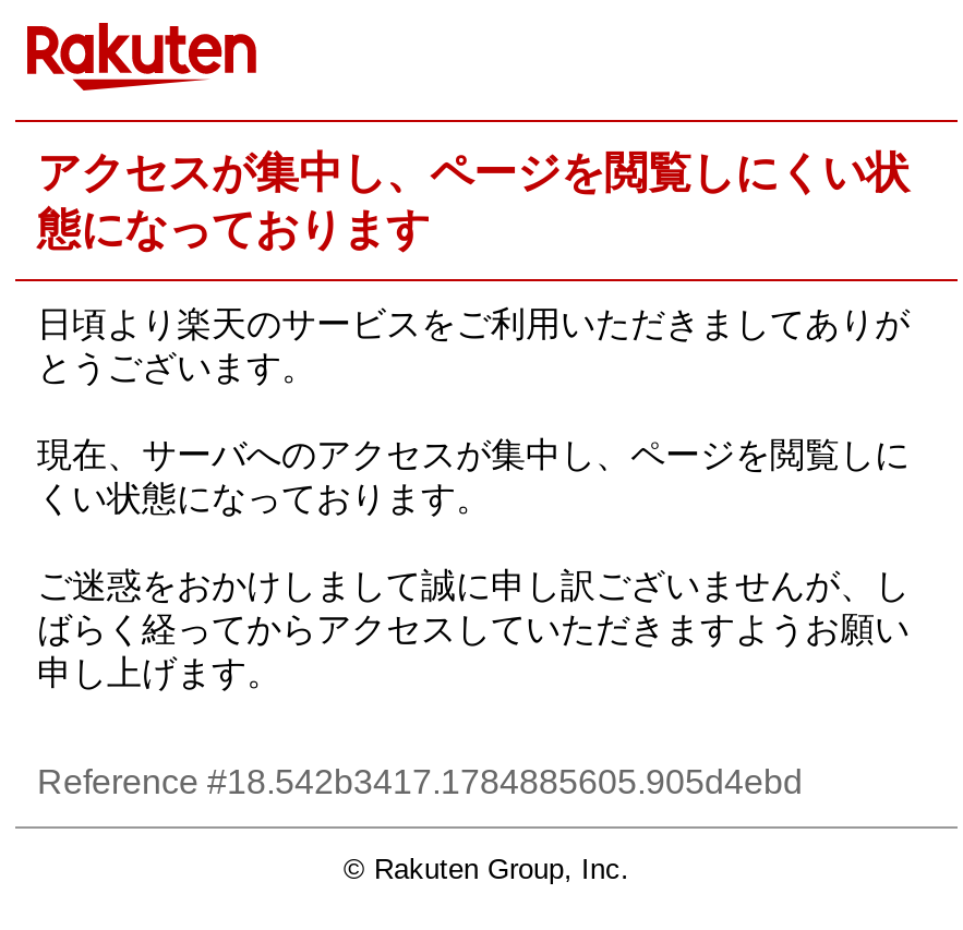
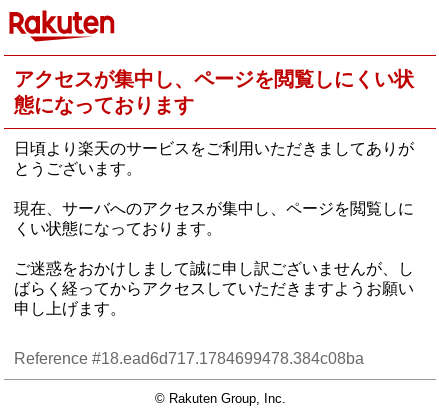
[37,764,803,801] Reference #18.542b3417.1784885605.905d4ebd -> [14,350,364,367] Reference #18.ead6d717.1784699478.384c08ba

